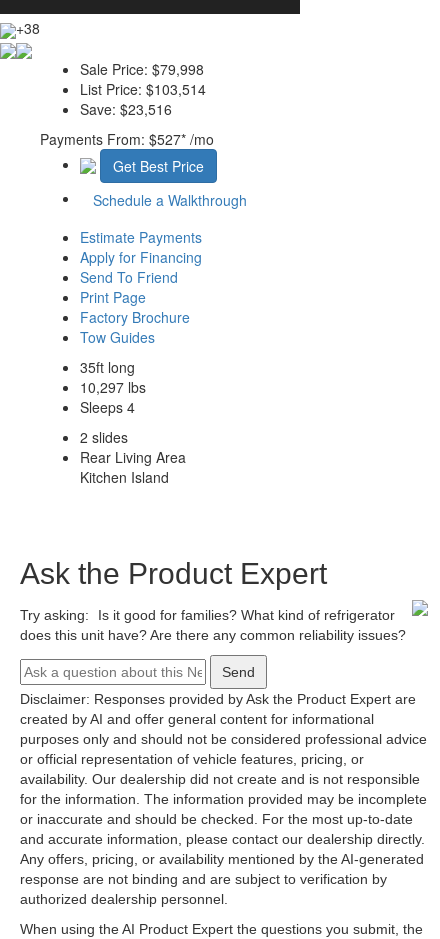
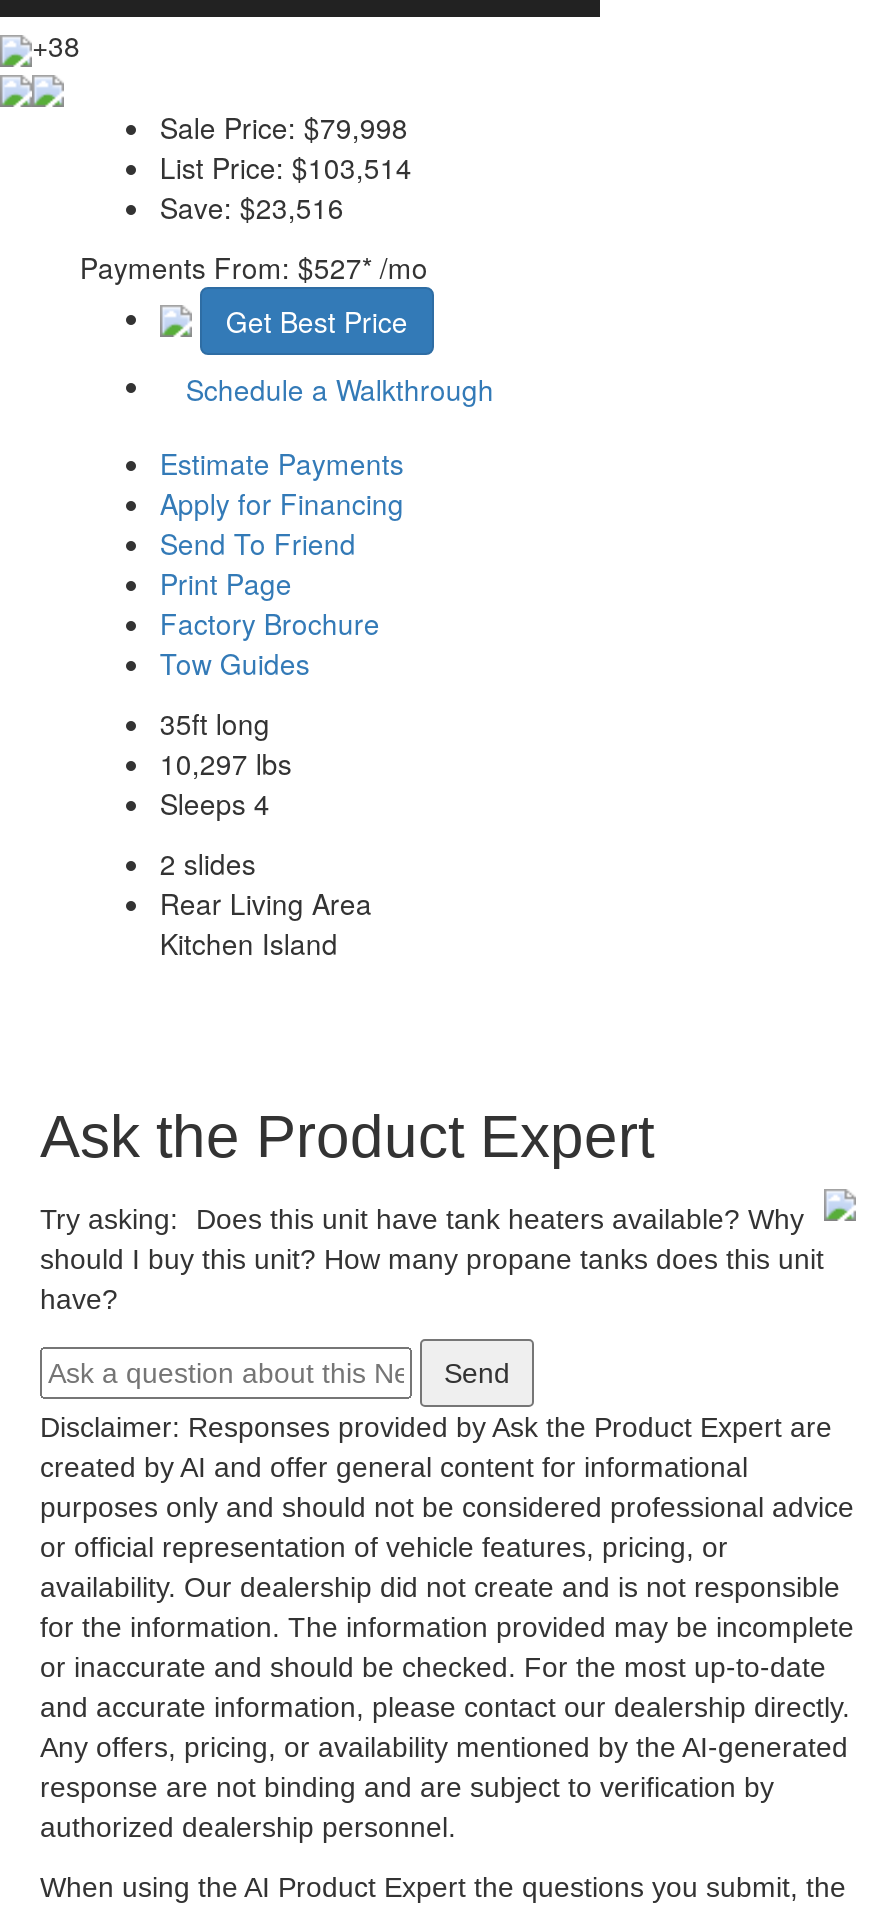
[20,607,406,643] Try asking: Is it good for families? What kind of refrigerator | does this unit have? Are there any common reliability issues? -> [40,1203,824,1315] Try asking: Does this unit have tank heaters available? Why | should I buy this unit? How many propane tanks does this unit | have?

